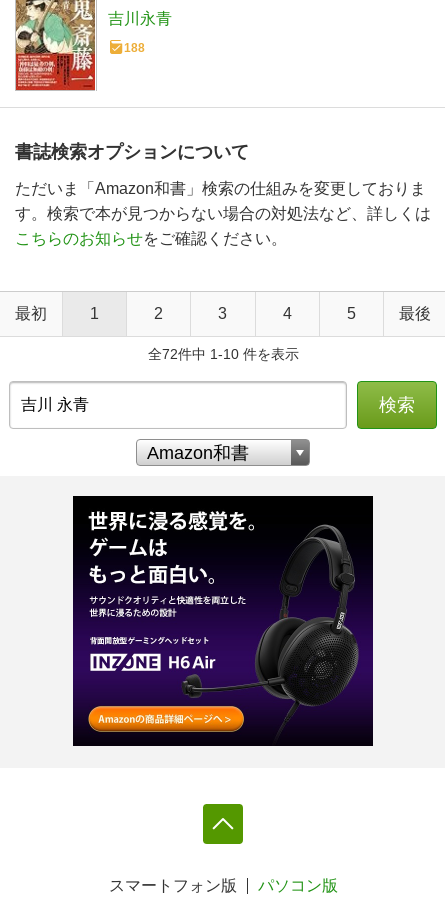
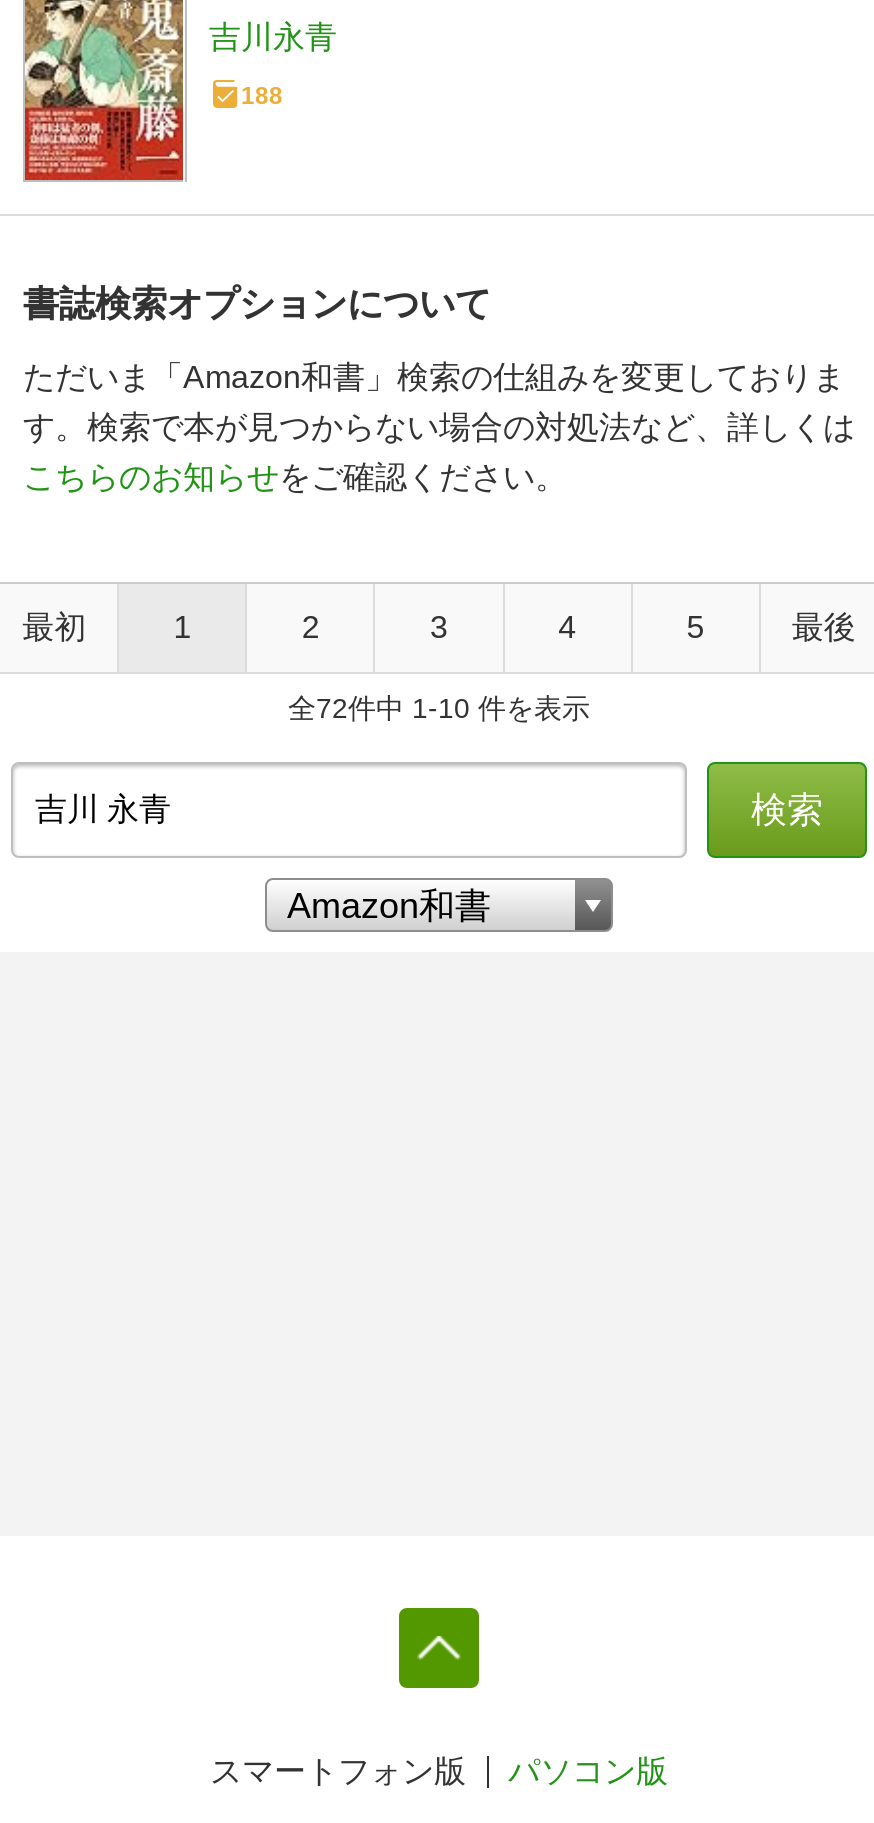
[72,495,374,747] [image] -> none

